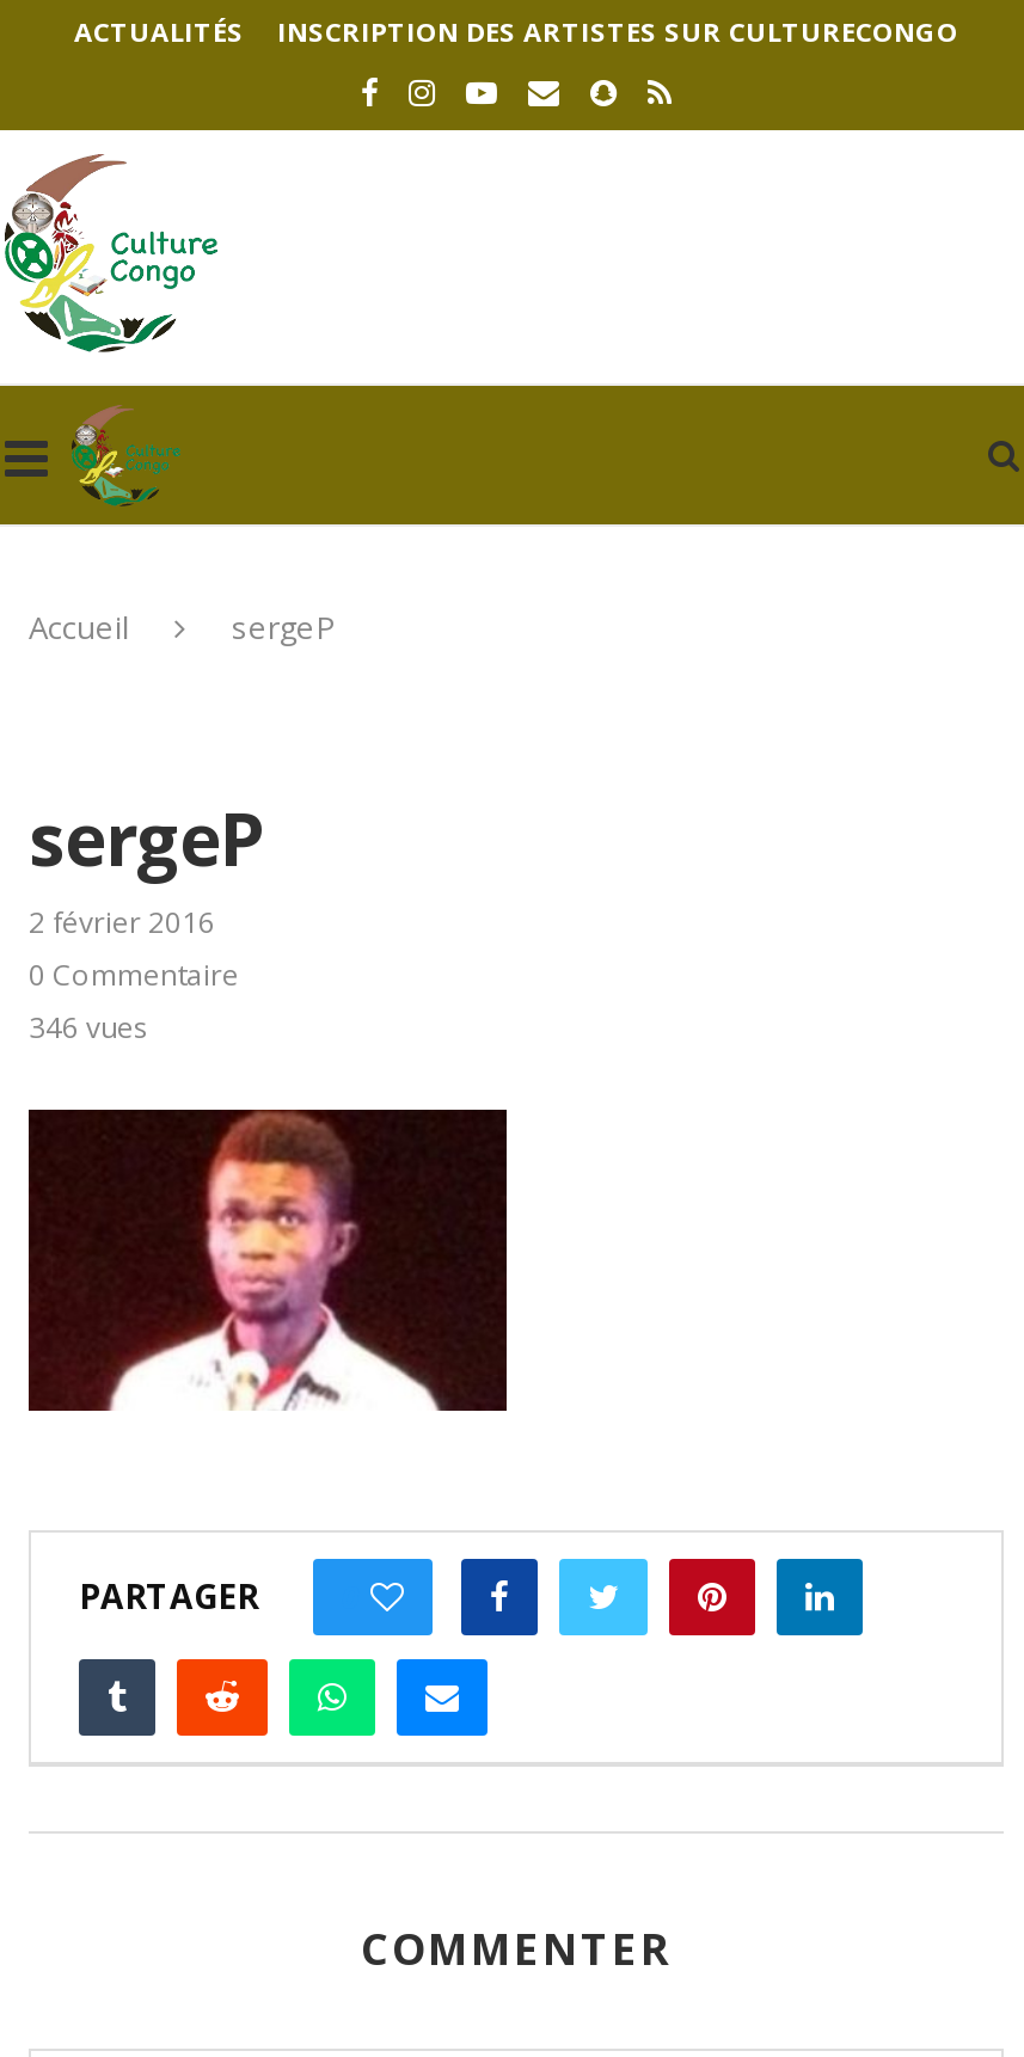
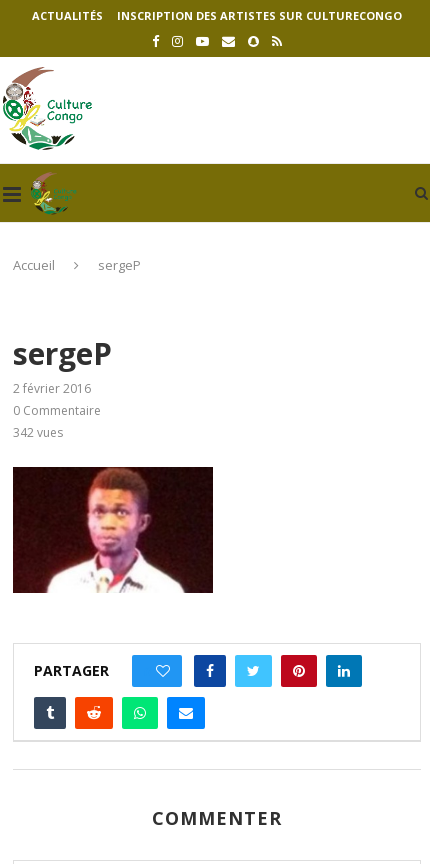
[29,1007,148,1048] 346 vues -> [13,424,63,441] 342 vues

